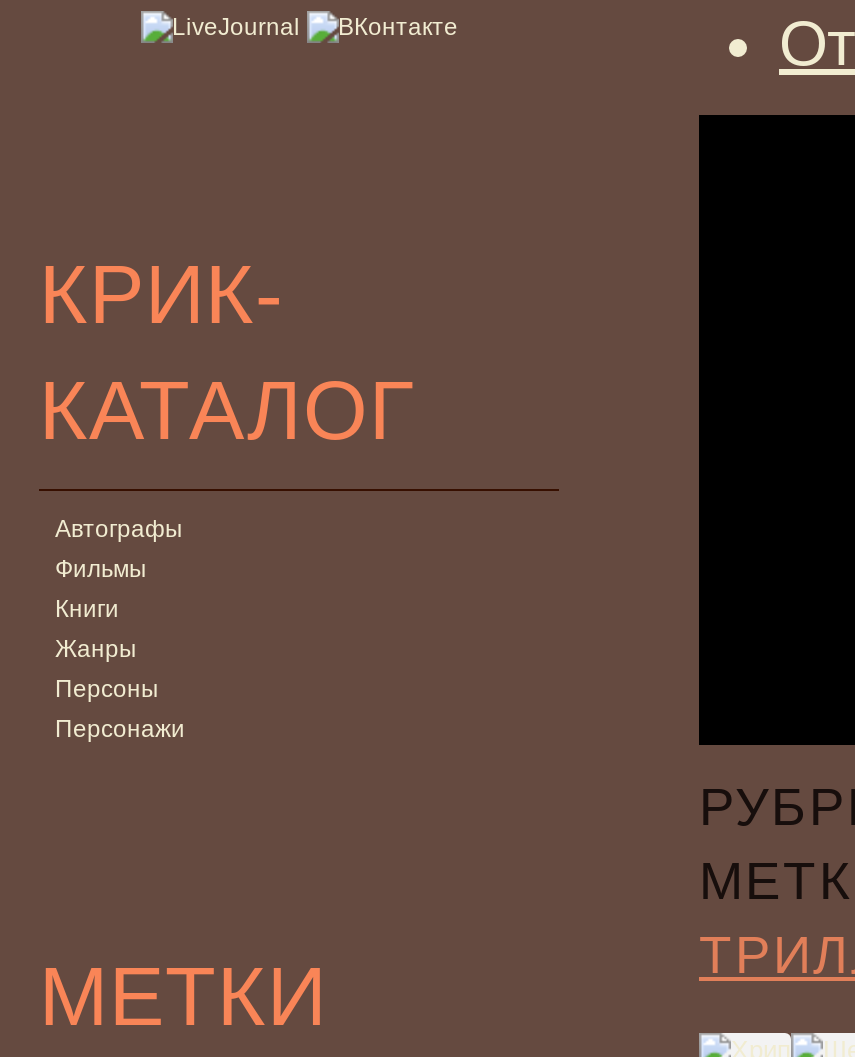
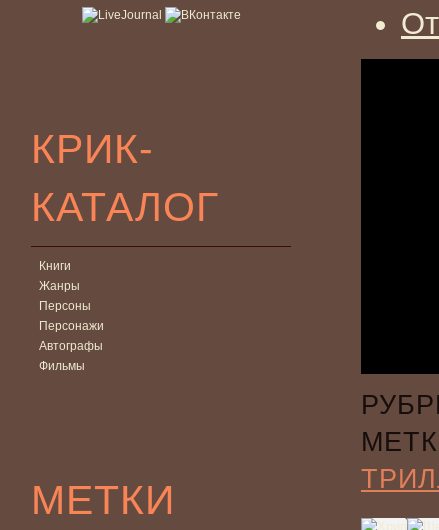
moved [55,515,183,583] -> [39,339,103,373]: Автографы | Фильмы
moved [55,595,185,743] -> [39,259,104,333]: Книги | Жанры | Персоны | Персонажи

